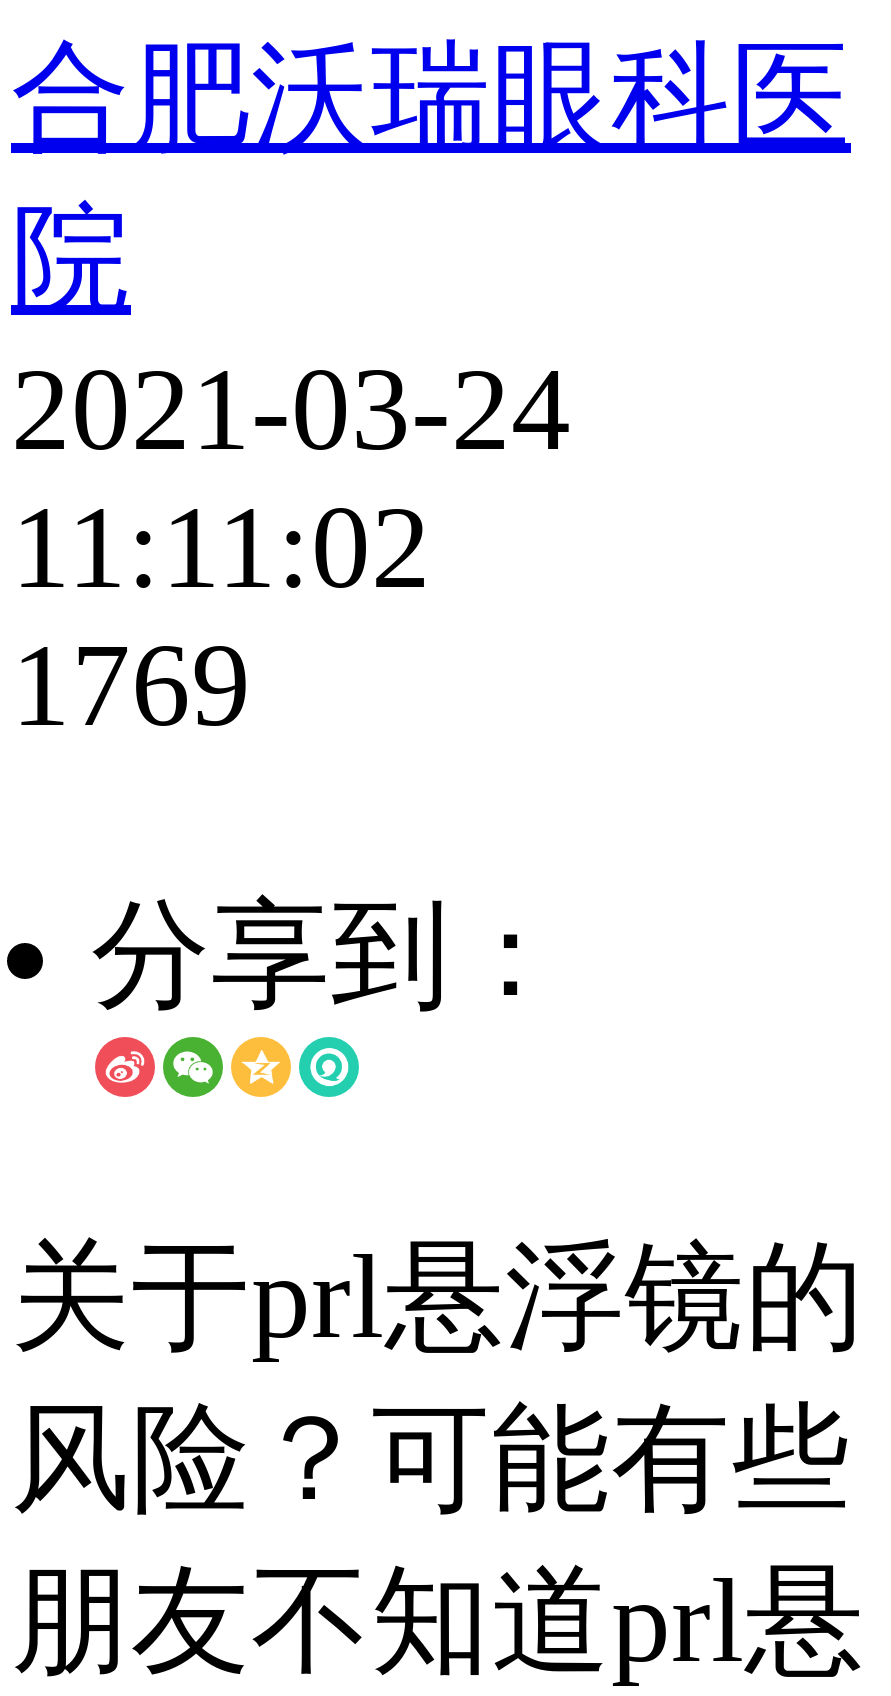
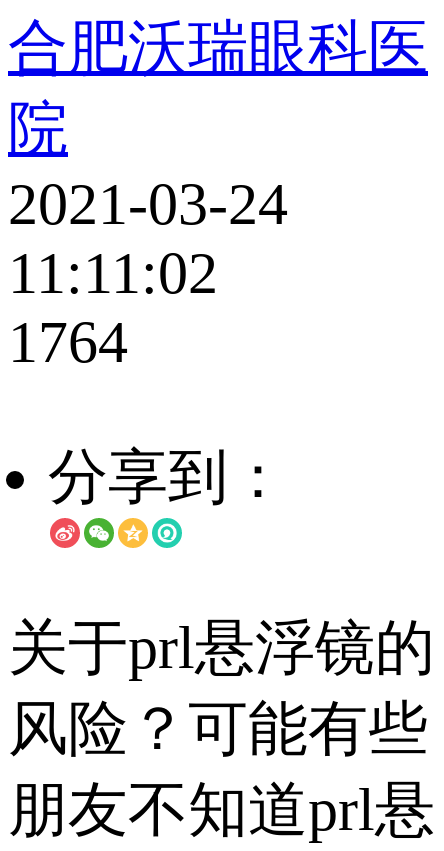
[11,619,251,751] 1769 -> [8,309,128,375] 1764

